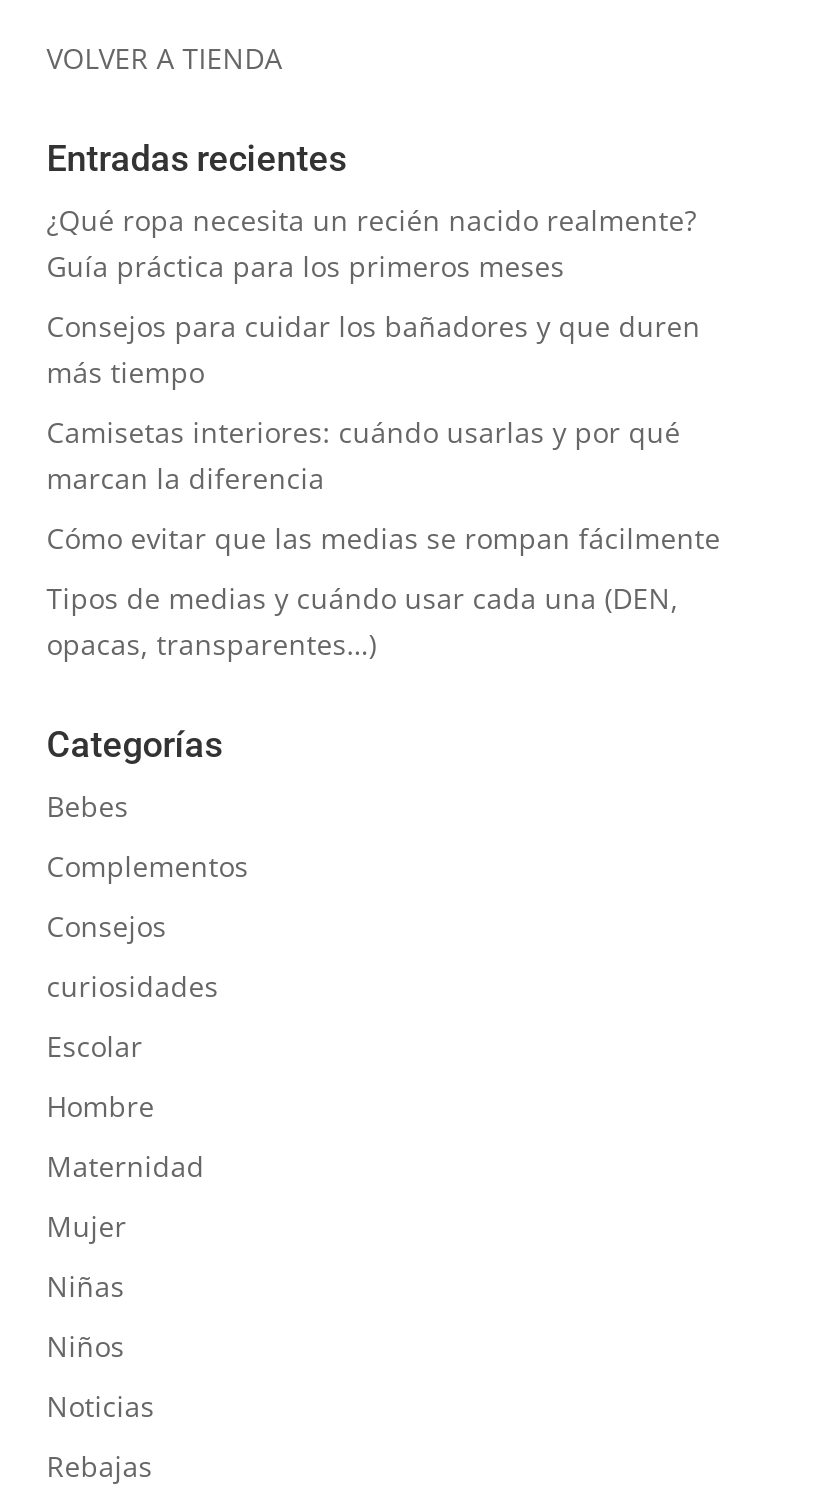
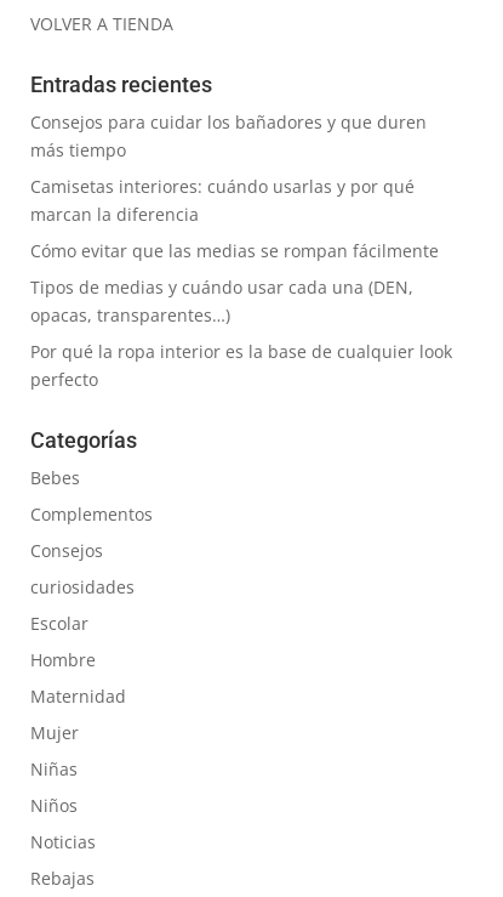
[47,201,697,285] ¿Qué ropa necesita un recién nacido realmente? | Guía práctica para los primeros meses -> none
moved [47,307,721,663] -> [30,111,439,327]: Consejos para cuidar los bañadores y que duren | más tiempo | Camisetas interiores: cuándo usarlas y por qué | marcan la diferencia | Cómo evitar que las medias se rompan fácilmente | Tipos de medias y cuándo usar cada una (DEN, | opacas, transparentes…)
none -> [30,340,452,391] Por qué la ropa interior es la base de cualquier look | perfecto

